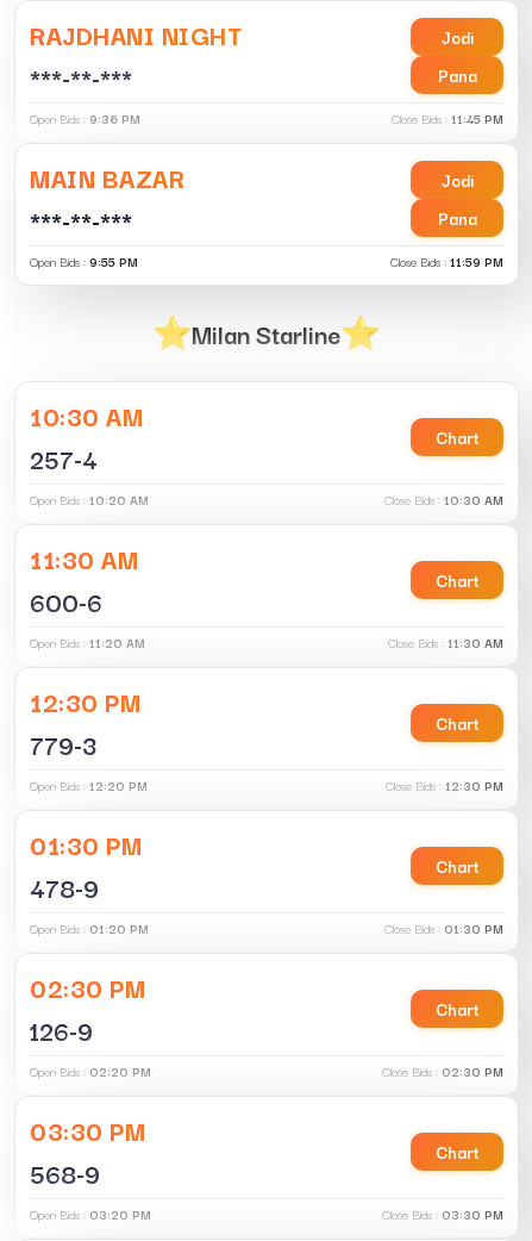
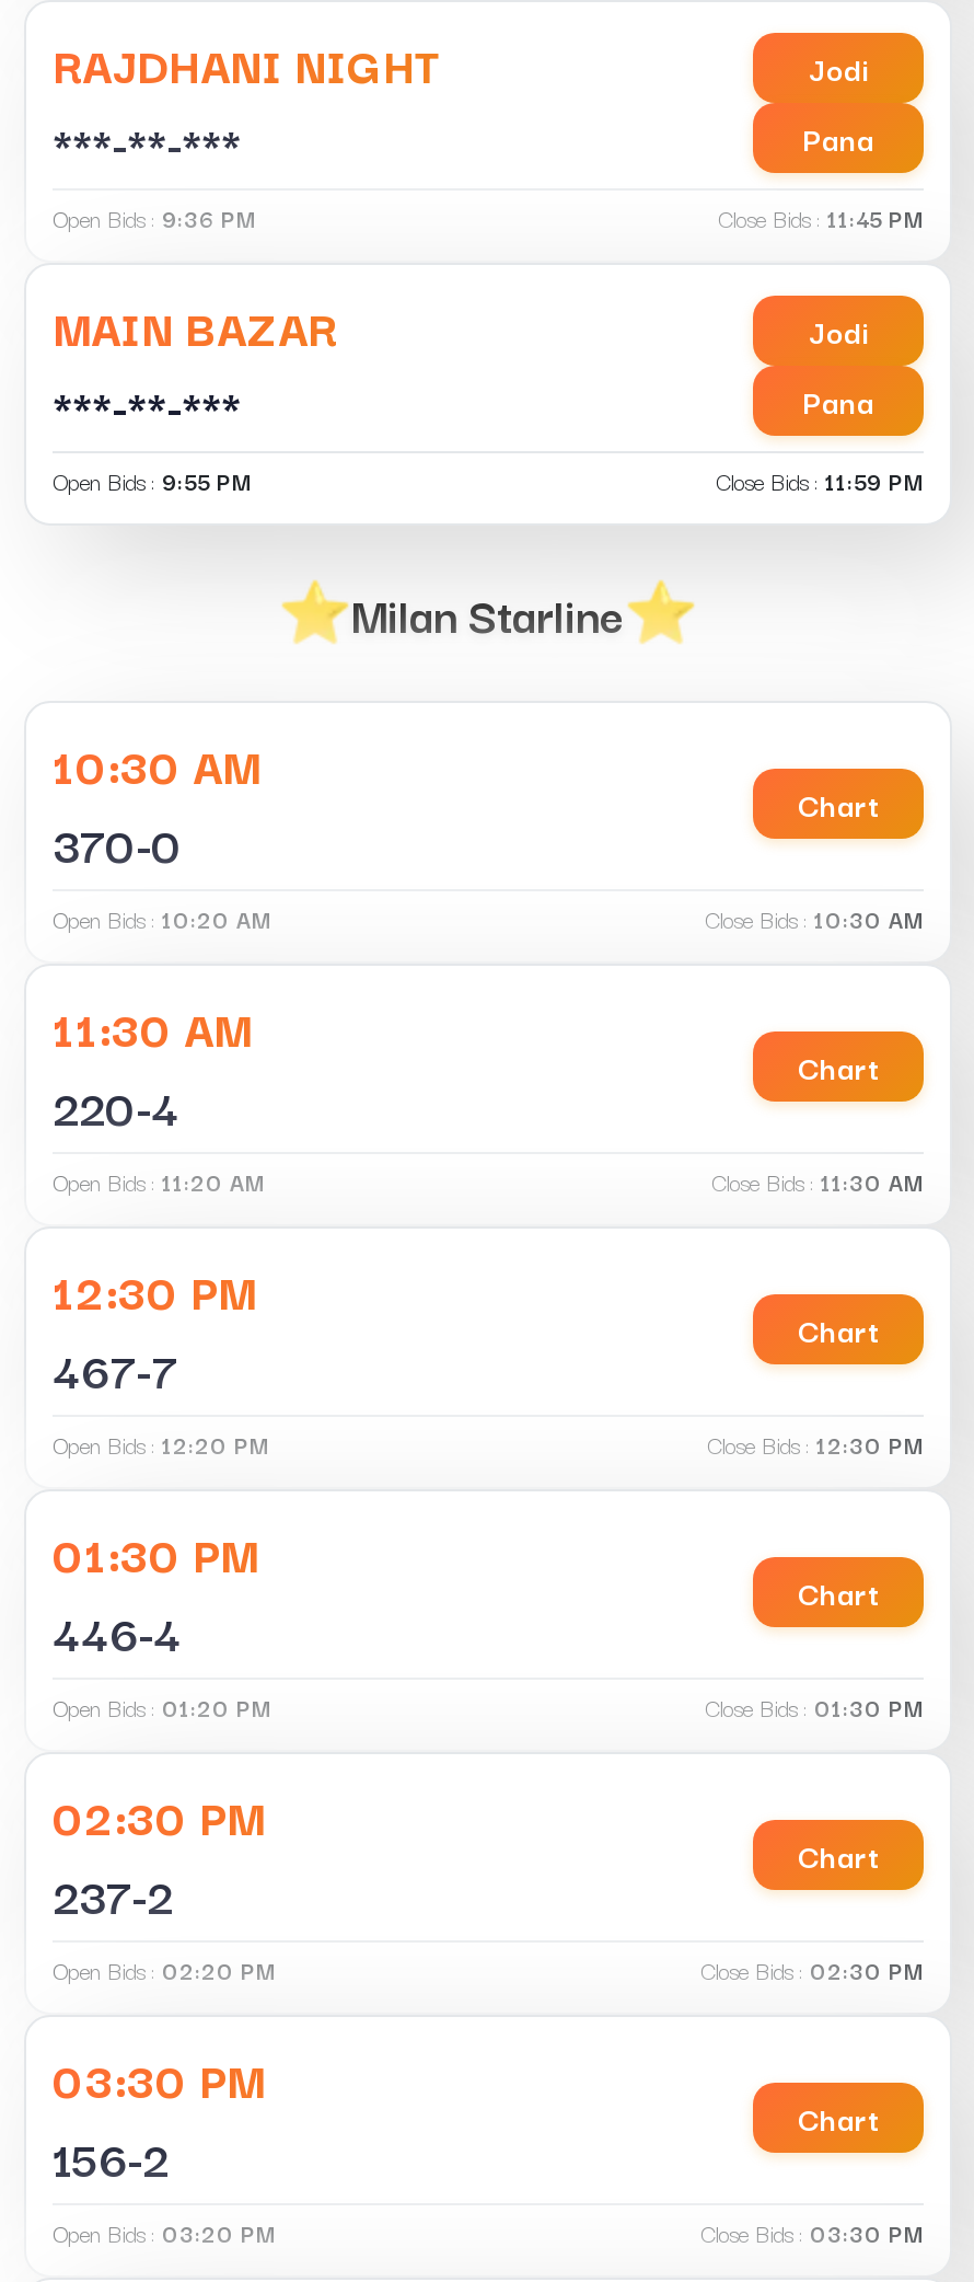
[30,439,98,477] 257-4 -> [53,807,182,878] 370-0
[30,582,102,620] 600-6 -> [53,1070,179,1140] 220-4
[30,725,96,763] 779-3 -> [53,1333,177,1403] 467-7
[30,868,99,906] 478-9 -> [53,1596,182,1666] 446-4
[30,1011,93,1049] 126-9 -> [53,1859,173,1929] 237-2
[30,1154,100,1192] 568-9 -> [53,2121,169,2192] 156-2

